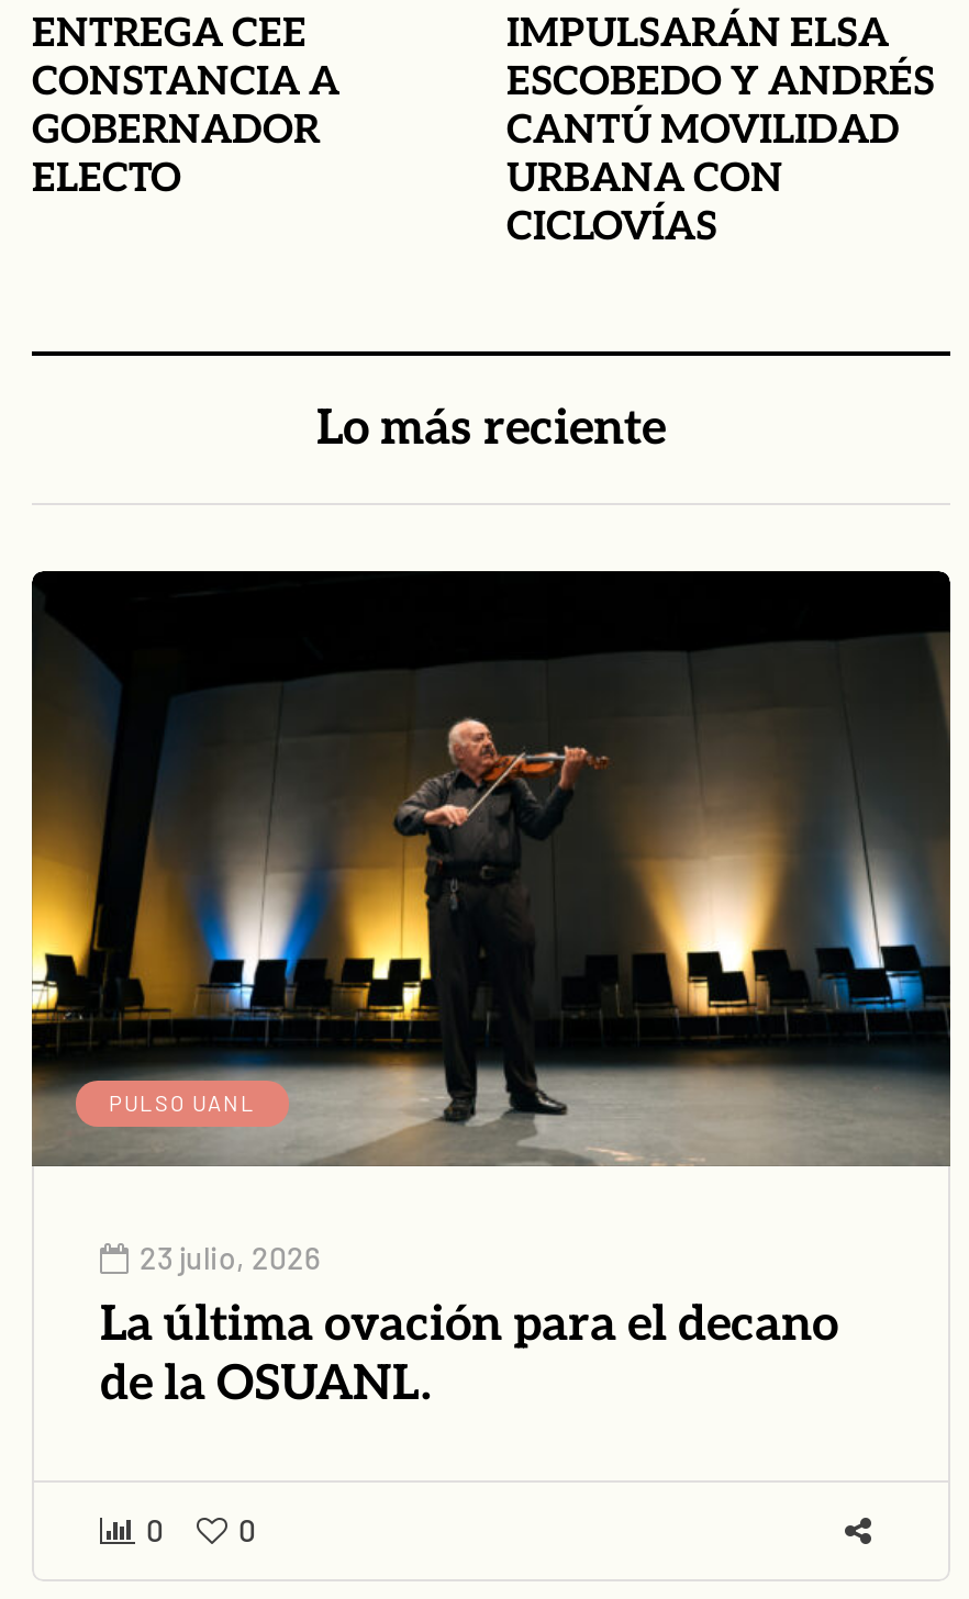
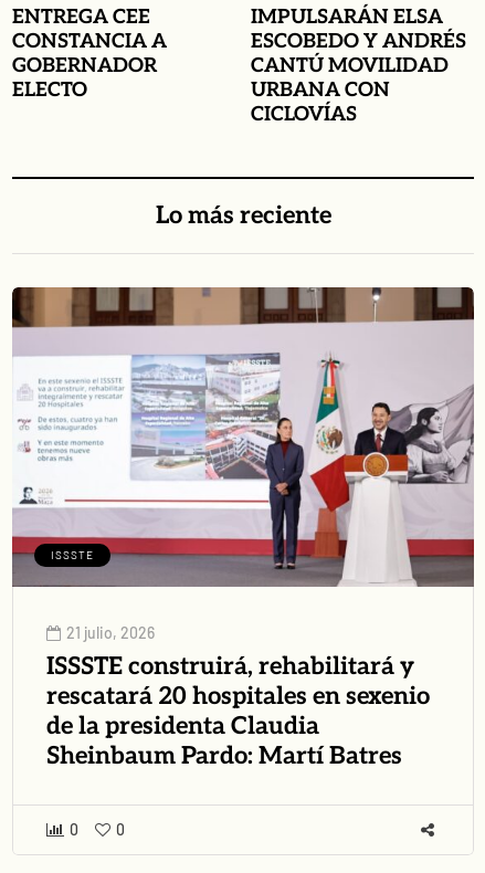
[30,569,953,1162] [image] | PULSO UANL -> [11,286,474,587] [image] | ISSSTE
[100,1239,838,1413] 23 julio, 2026 | La última ovación para el decano | de la OSUANL. -> [46,623,430,770] 21 julio, 2026 | ISSSTE construirá, rehabilitará y | rescatará 20 hospitales en sexenio | de la presidenta Claudia | Sheinbaum Pardo: Martí Batres

